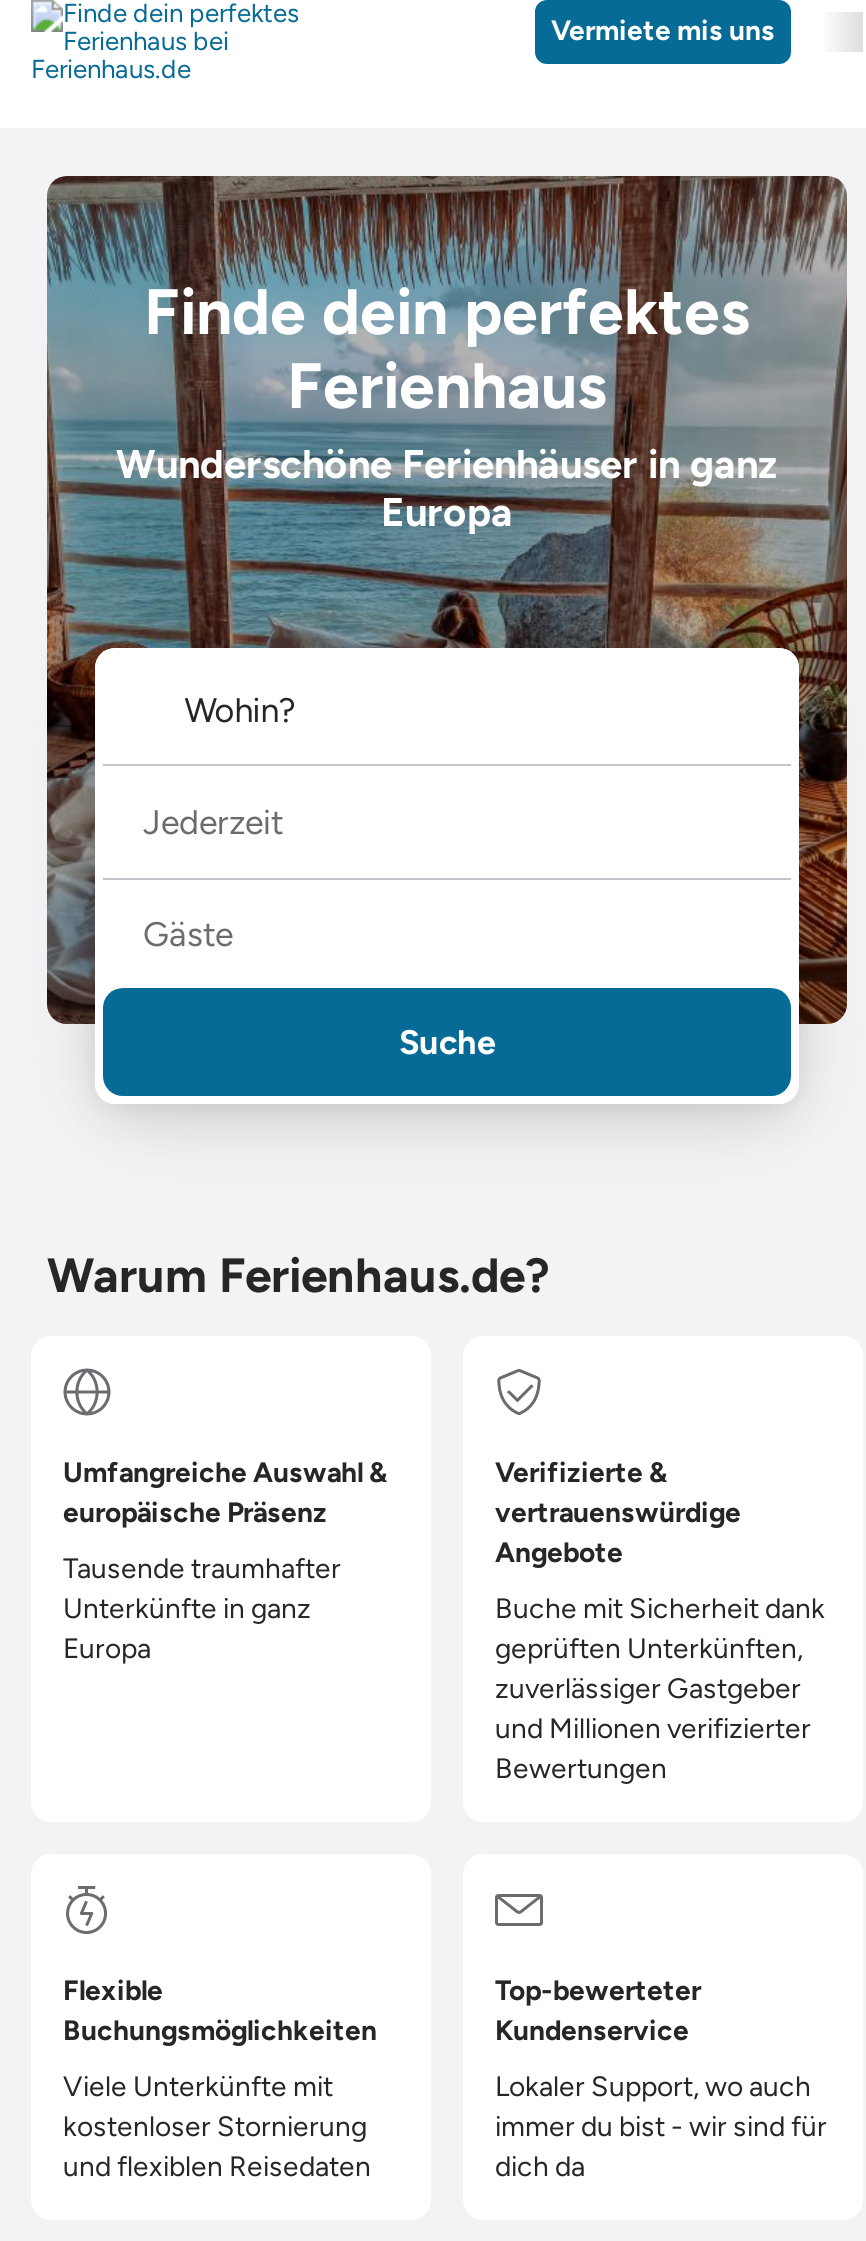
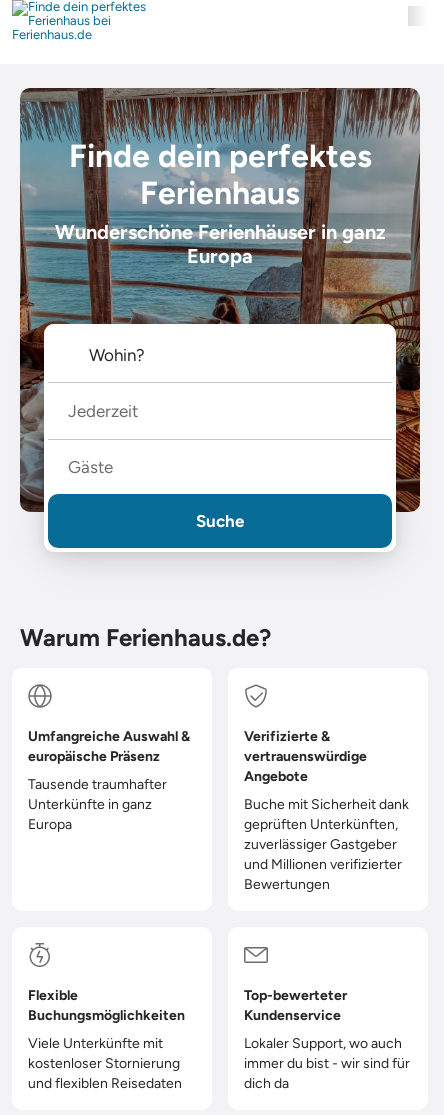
[551,14,775,48] Vermiete mis uns -> none

